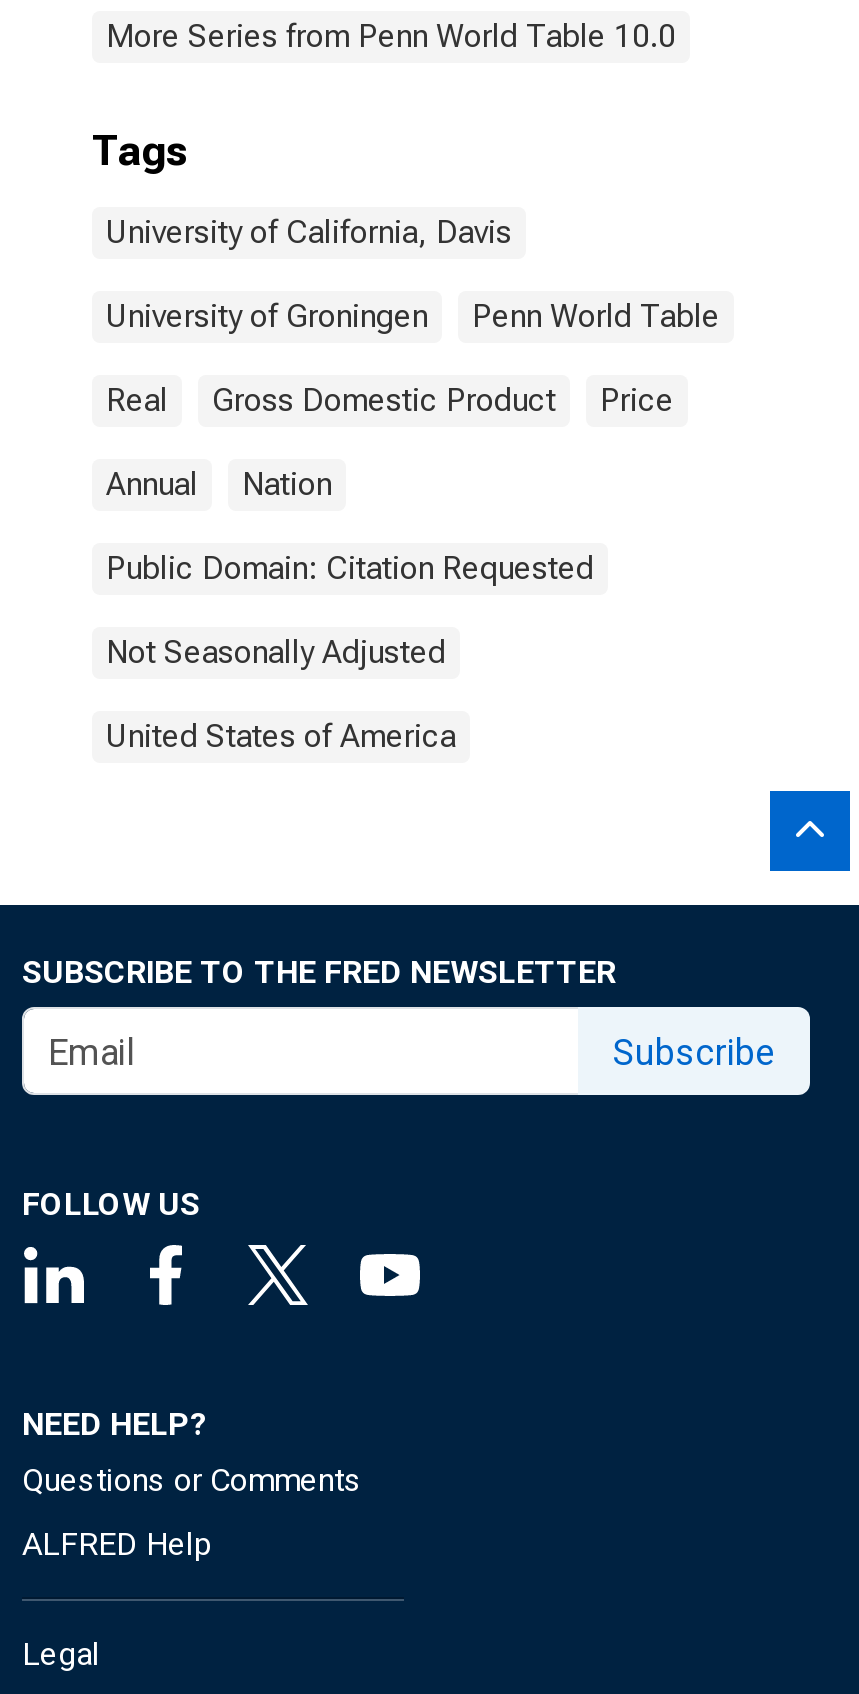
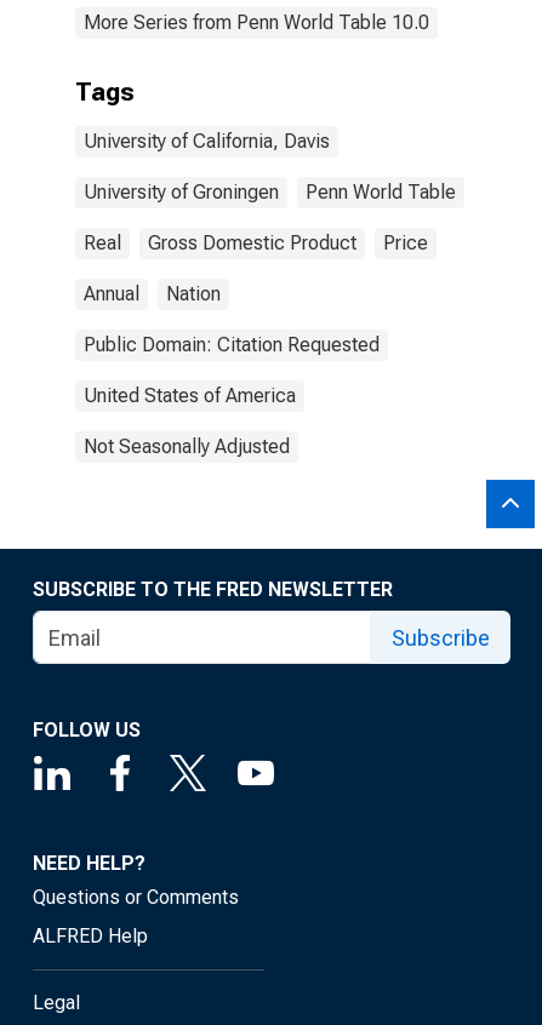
moved [106,633,446,671] -> [84,435,290,458]: Not Seasonally Adjusted
moved [106,717,456,755] -> [84,384,296,407]: United States of America

